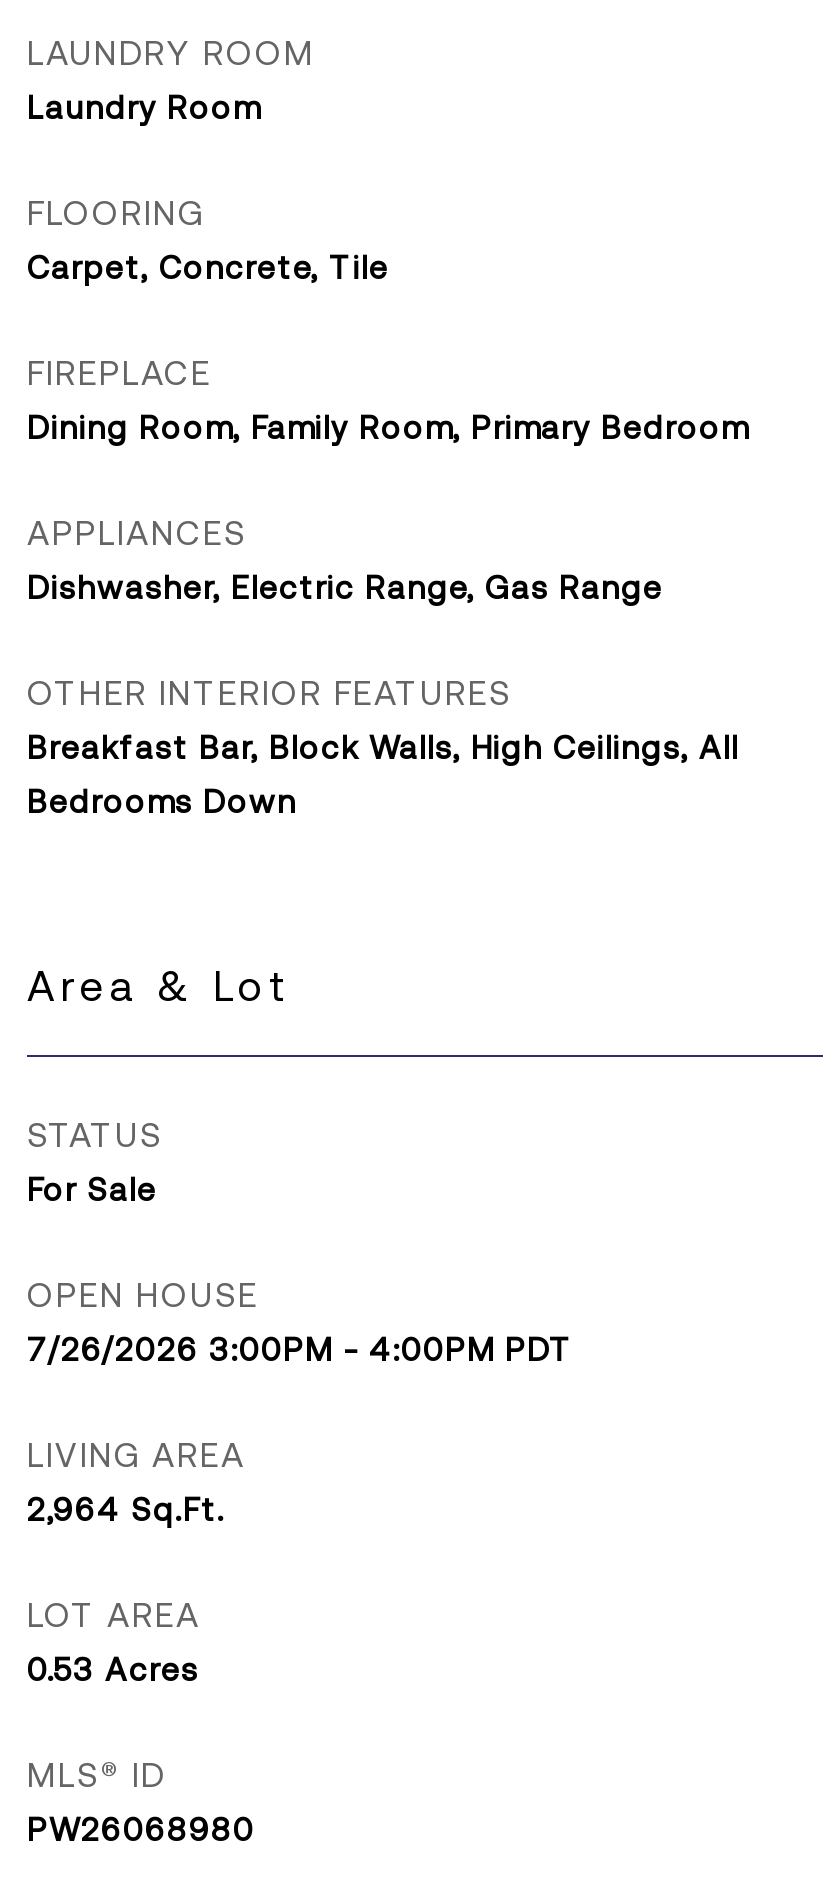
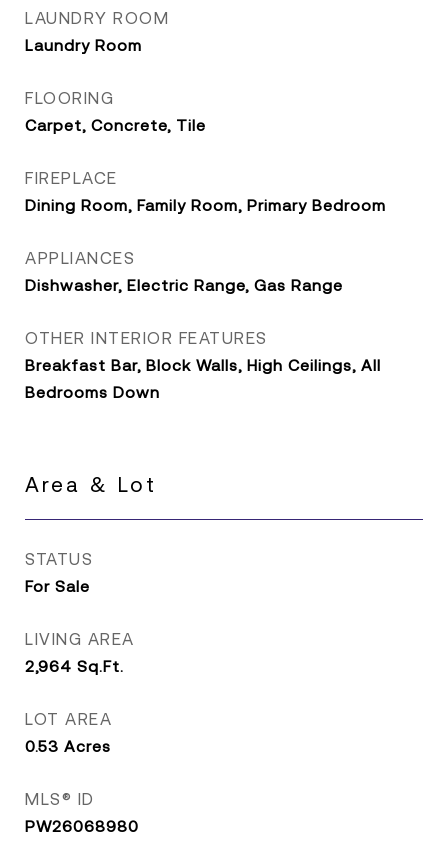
[27,1277,573,1367] OPEN HOUSE | 7/26/2026 3:00PM - 4:00PM PDT -> none

